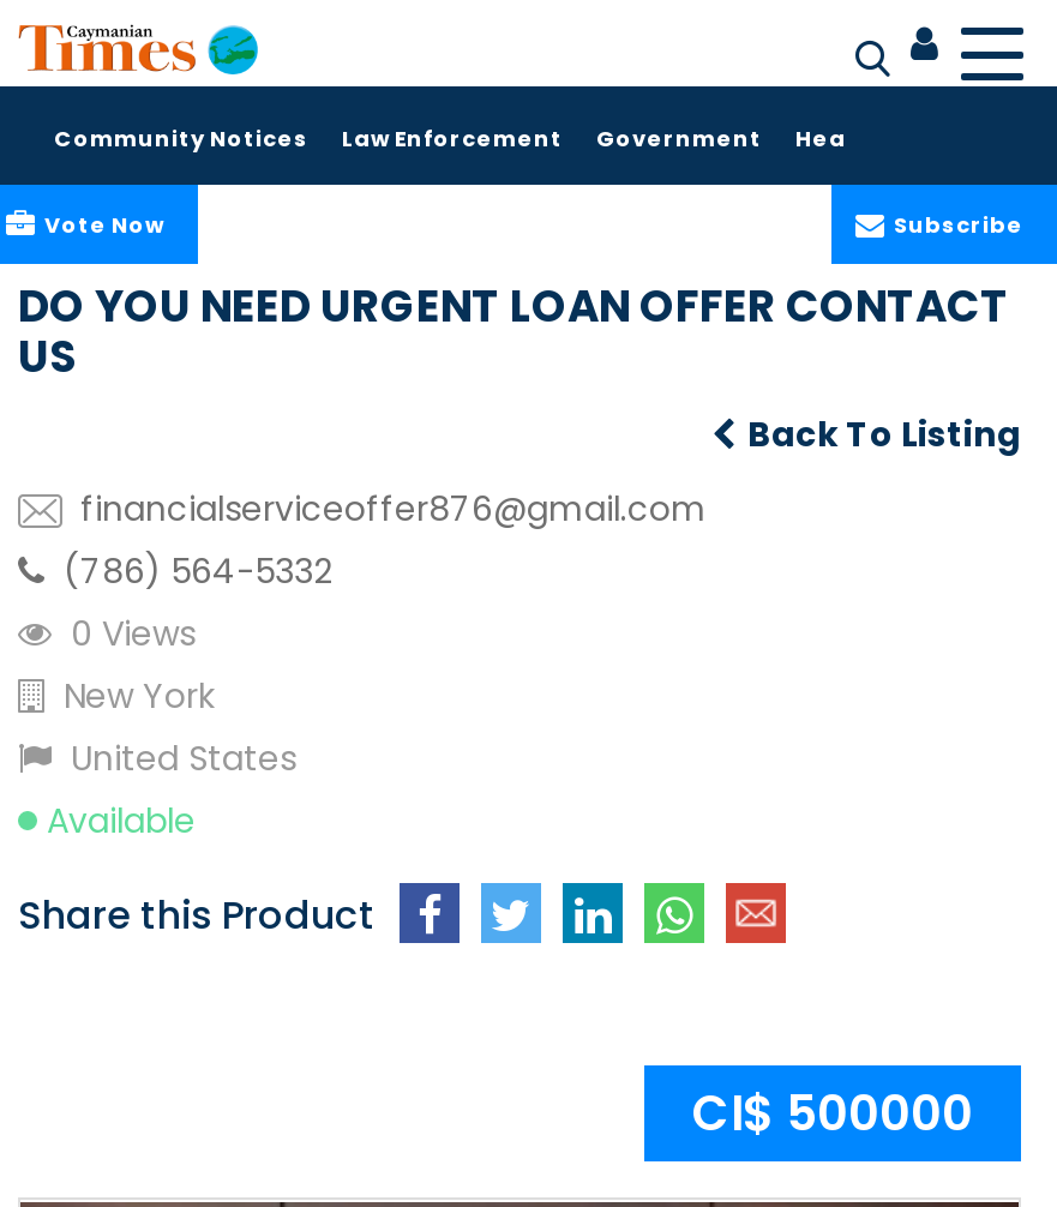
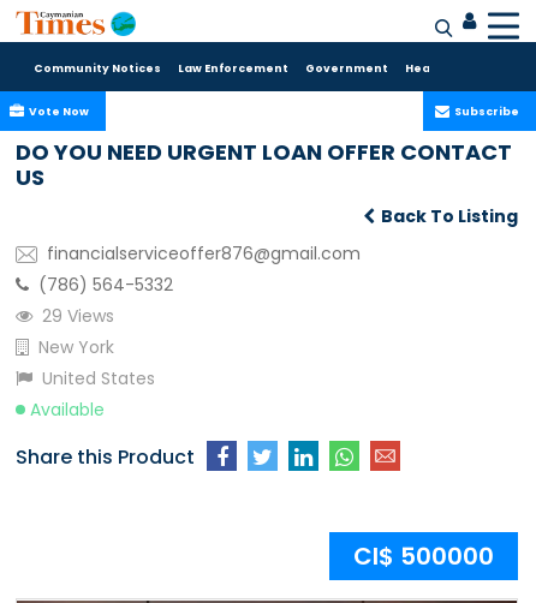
[71,609,196,657] 0 Views -> [42,304,114,328] 29 Views

